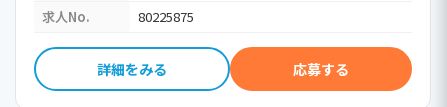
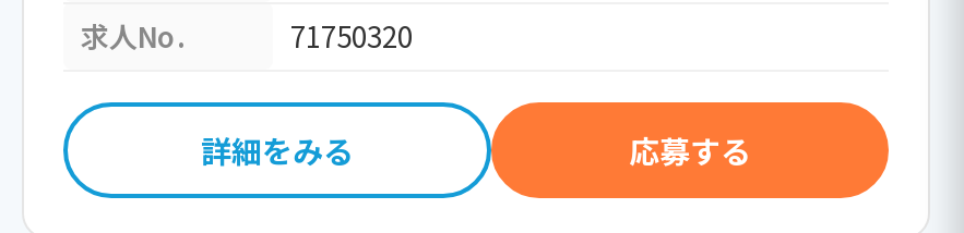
[138,7,194,26] 80225875 -> [290,15,413,57] 71750320

